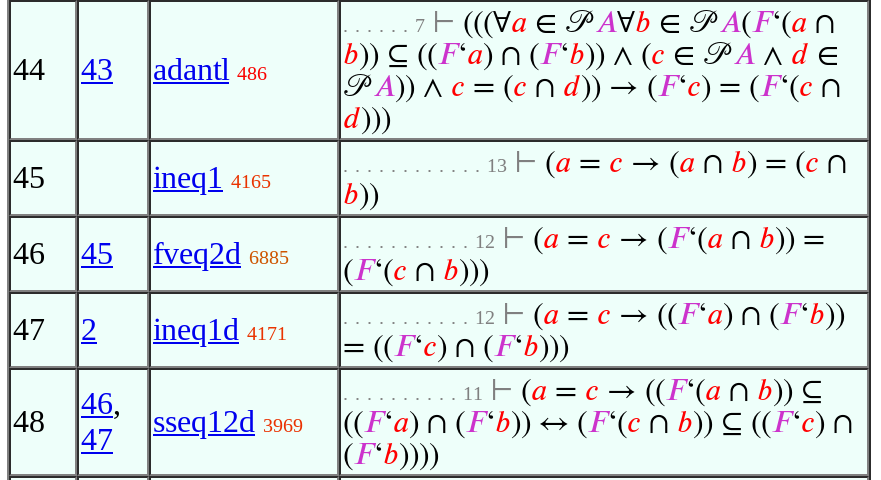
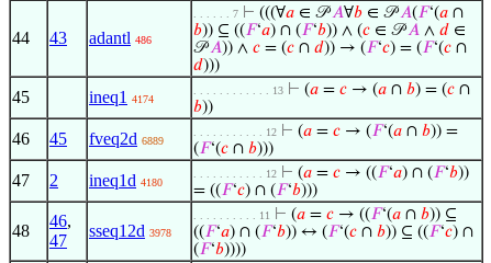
[153,160,271,194] ineq1 4165 -> [89,88,154,106] ineq1 4174
[153,236,289,270] fveq2d 6885 -> [89,129,164,148] fveq2d 6889
[153,312,287,346] ineq1d 4171 -> [89,171,163,190] ineq1d 4180
[153,404,303,438] sseq12d 3969 -> [89,221,171,240] sseq12d 3978

